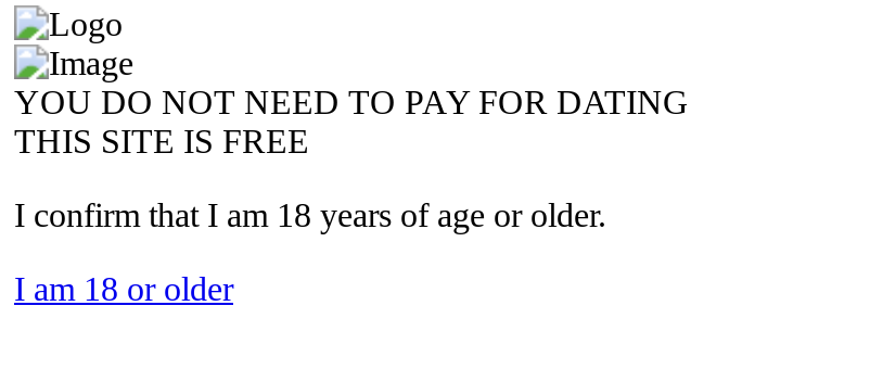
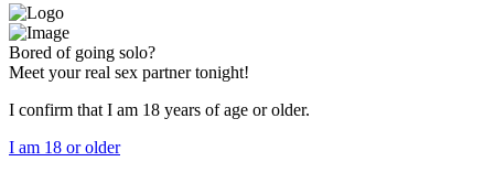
[14,84,689,160] YOU DO NOT NEED TO PAY FOR DATING | THIS SITE IS FREE -> [9,43,249,82] Bored of going solo? | Meet your real sex partner tonight!

